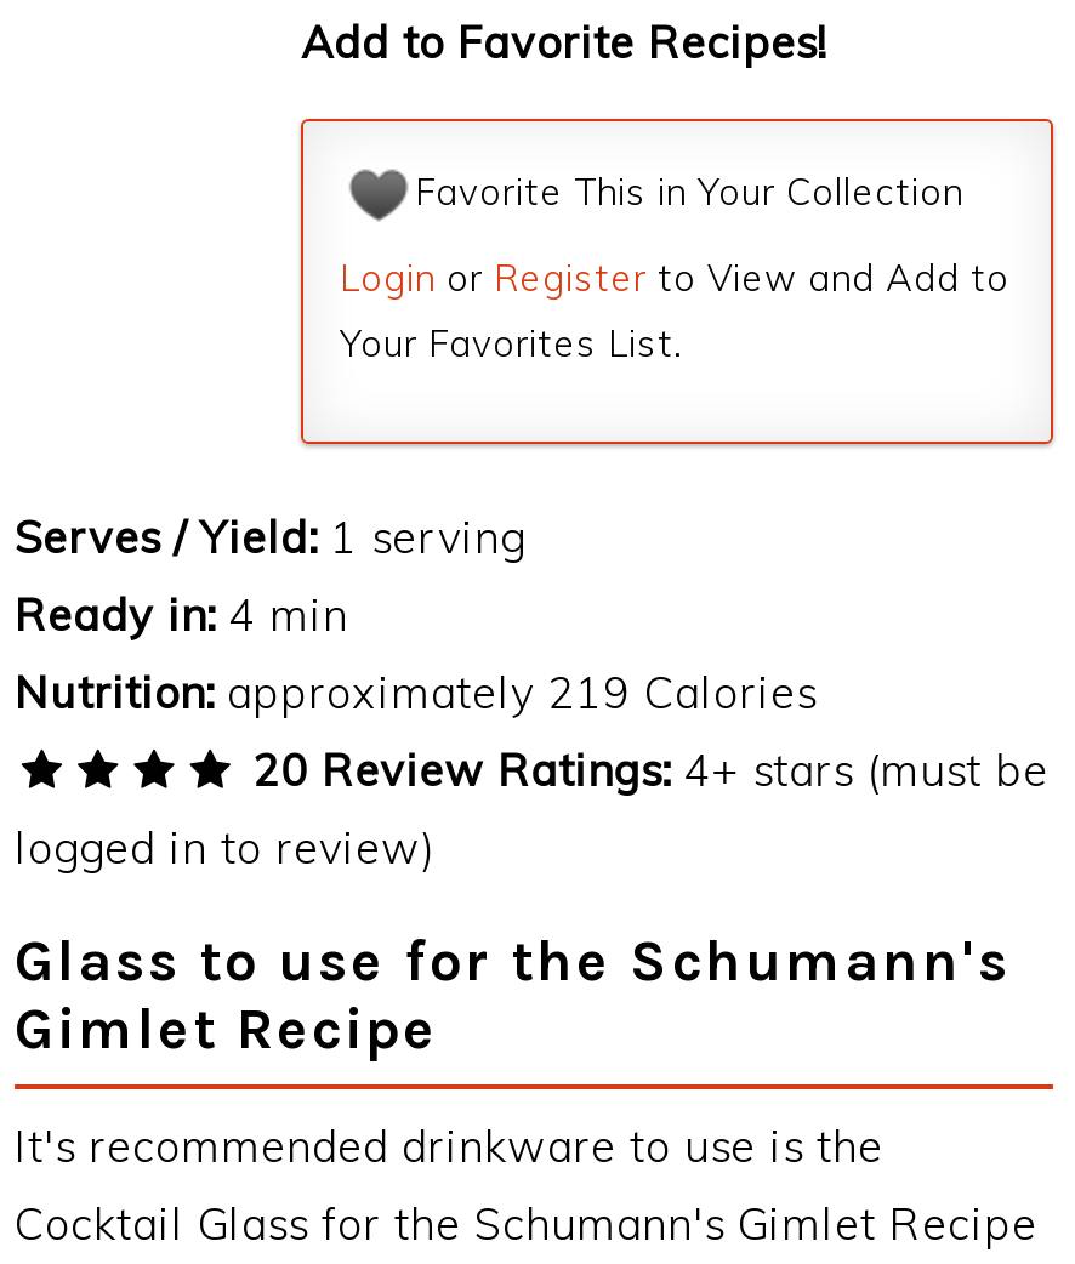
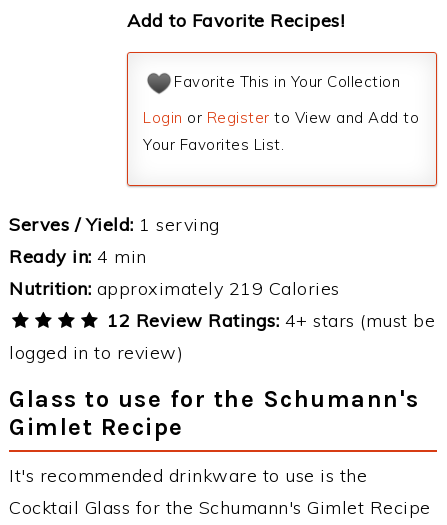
[239,742,1049,798] 20 Review Ratings: 4+ stars (must be -> [102,309,435,332] 12 Review Ratings: 4+ stars (must be

